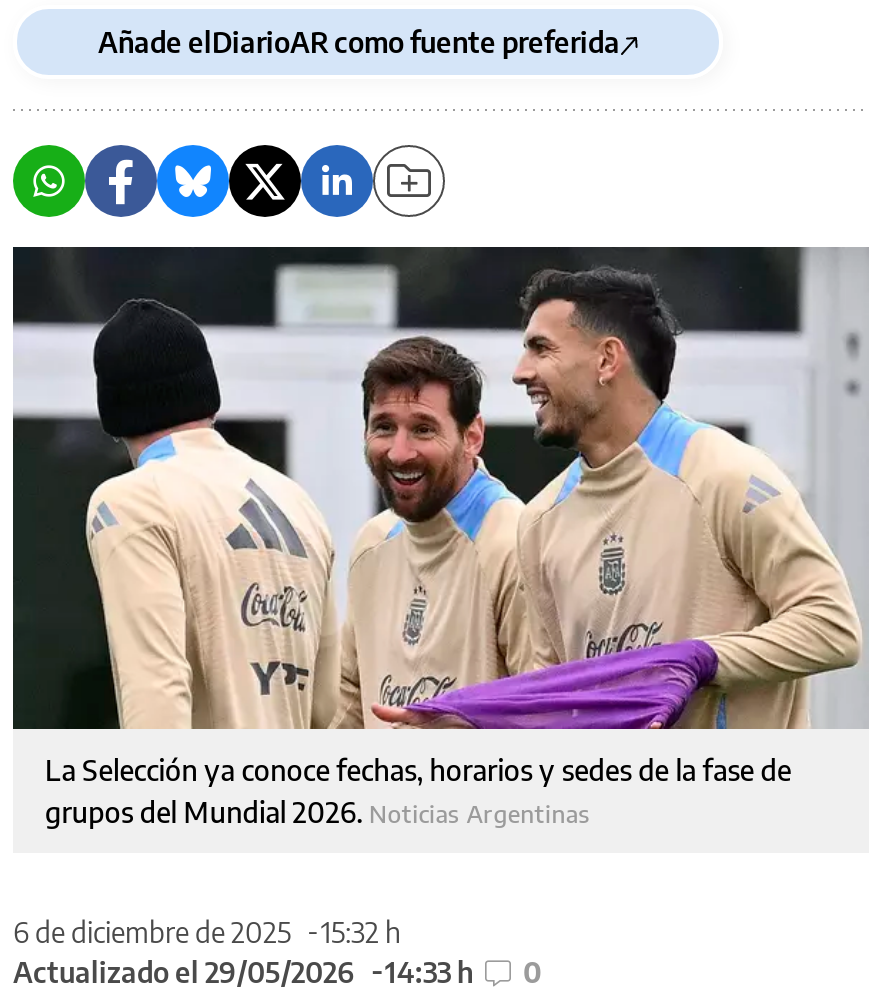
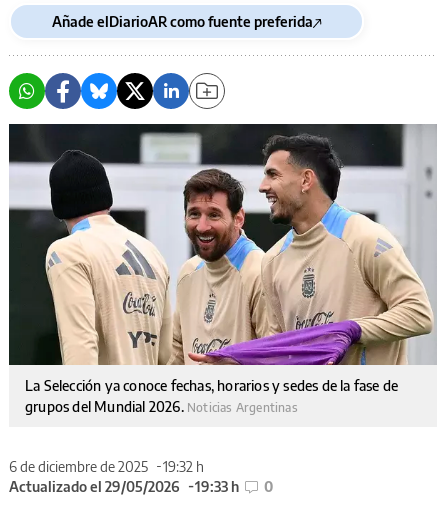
[13,915,401,949] 6 de diciembre de 2025 15:32 h -> [9,458,204,475] 6 de diciembre de 2025 19:32 h
[13,955,541,989] Actualizado el 29/05/2026 14:33 h 0 -> [9,478,273,495] Actualizado el 29/05/2026 19:33 h 0

